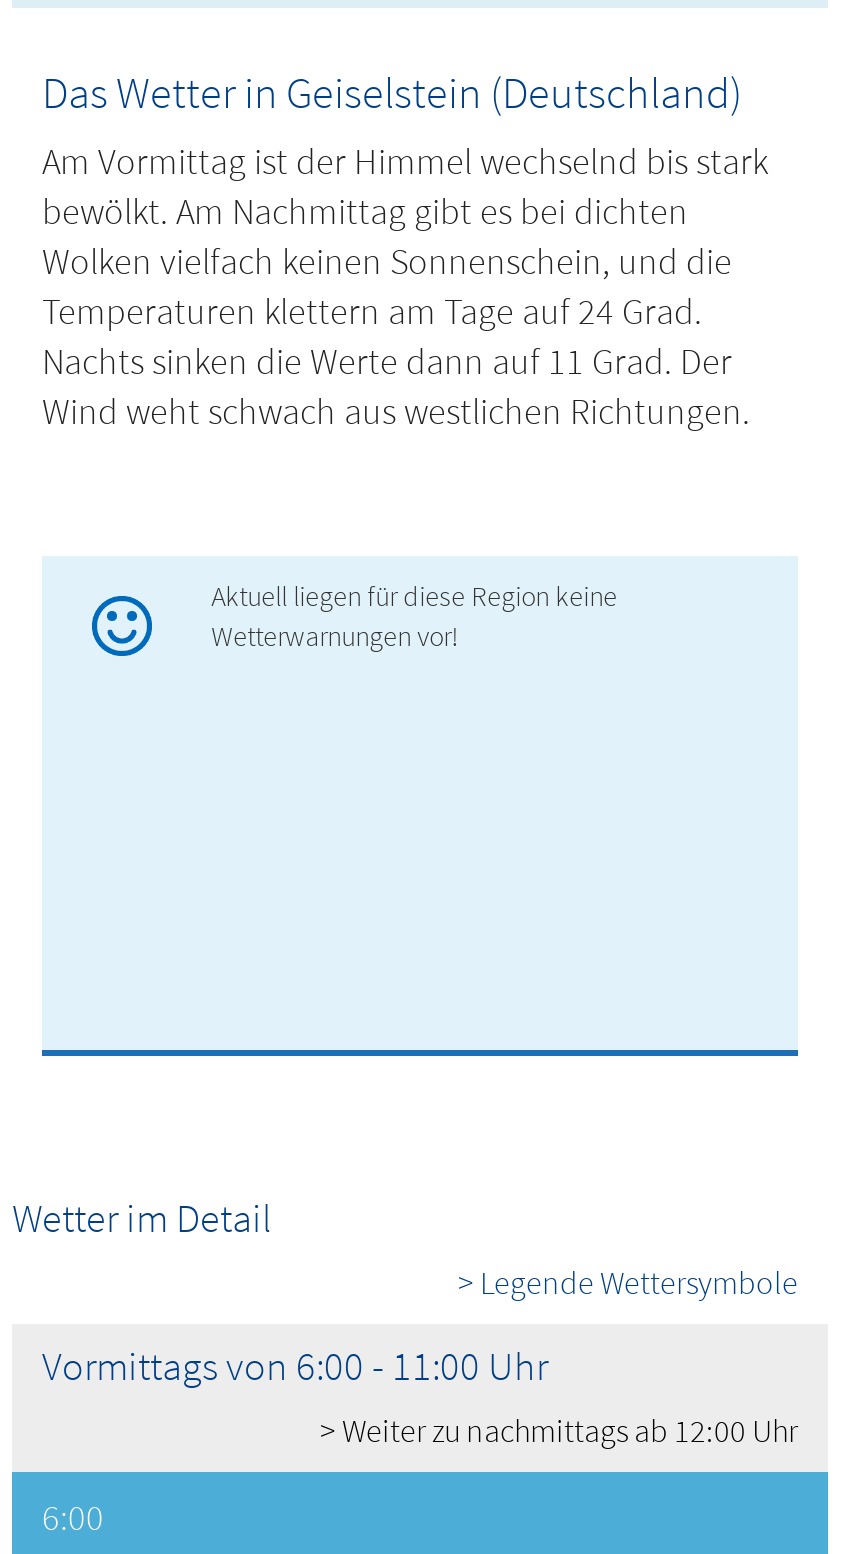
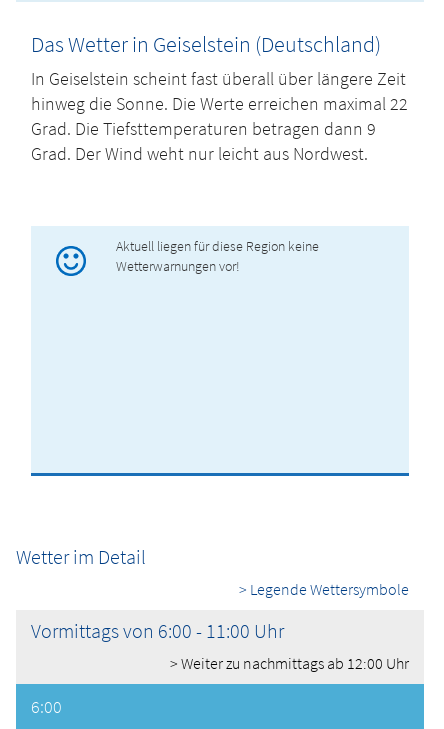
[42,138,768,434] Am Vormittag ist der Himmel wechselnd bis stark | bewölkt. Am Nachmittag gibt es bei dichten | Wolken vielfach keinen Sonnenschein, und die | Temperaturen klettern am Tage auf 24 Grad. | Nachts sinken die Werte dann auf 11 Grad. Der | Wind weht schwach aus westlichen Richtungen. -> [31,67,408,165] In Geiselstein scheint fast überall über längere Zeit | hinweg die Sonne. Die Werte erreichen maximal 22 | Grad. Die Tiefsttemperaturen betragen dann 9 | Grad. Der Wind weht nur leicht aus Nordwest.

